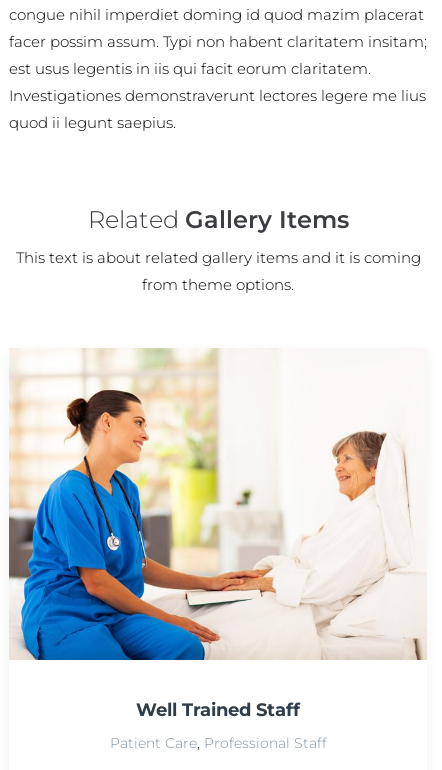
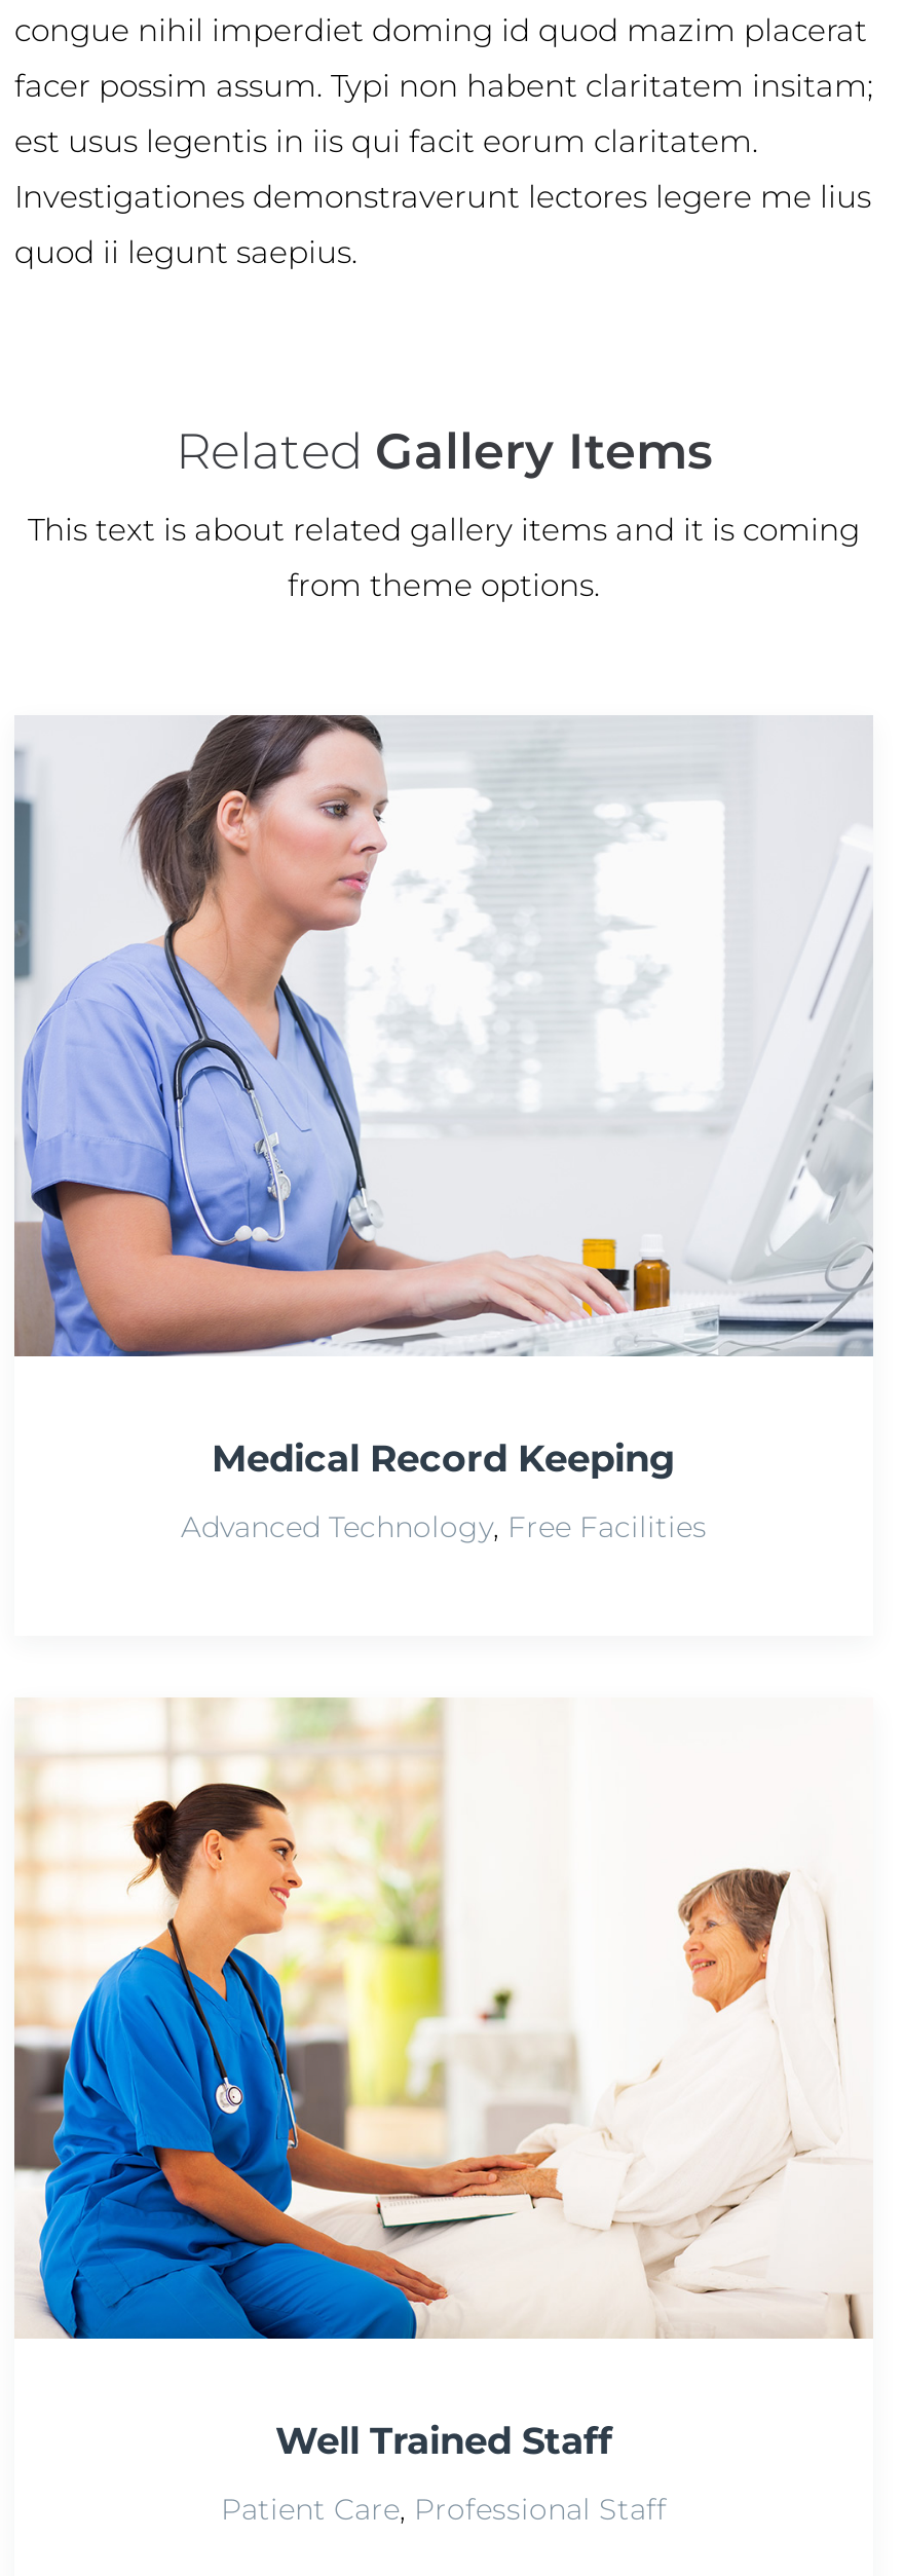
none -> [12,713,875,1545] [image] | Medical Record Keeping | Advanced Technology, Free Facilities

